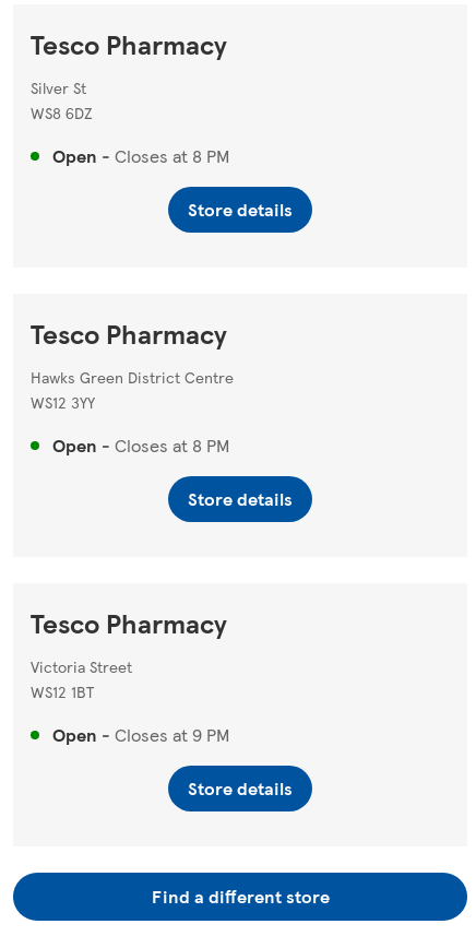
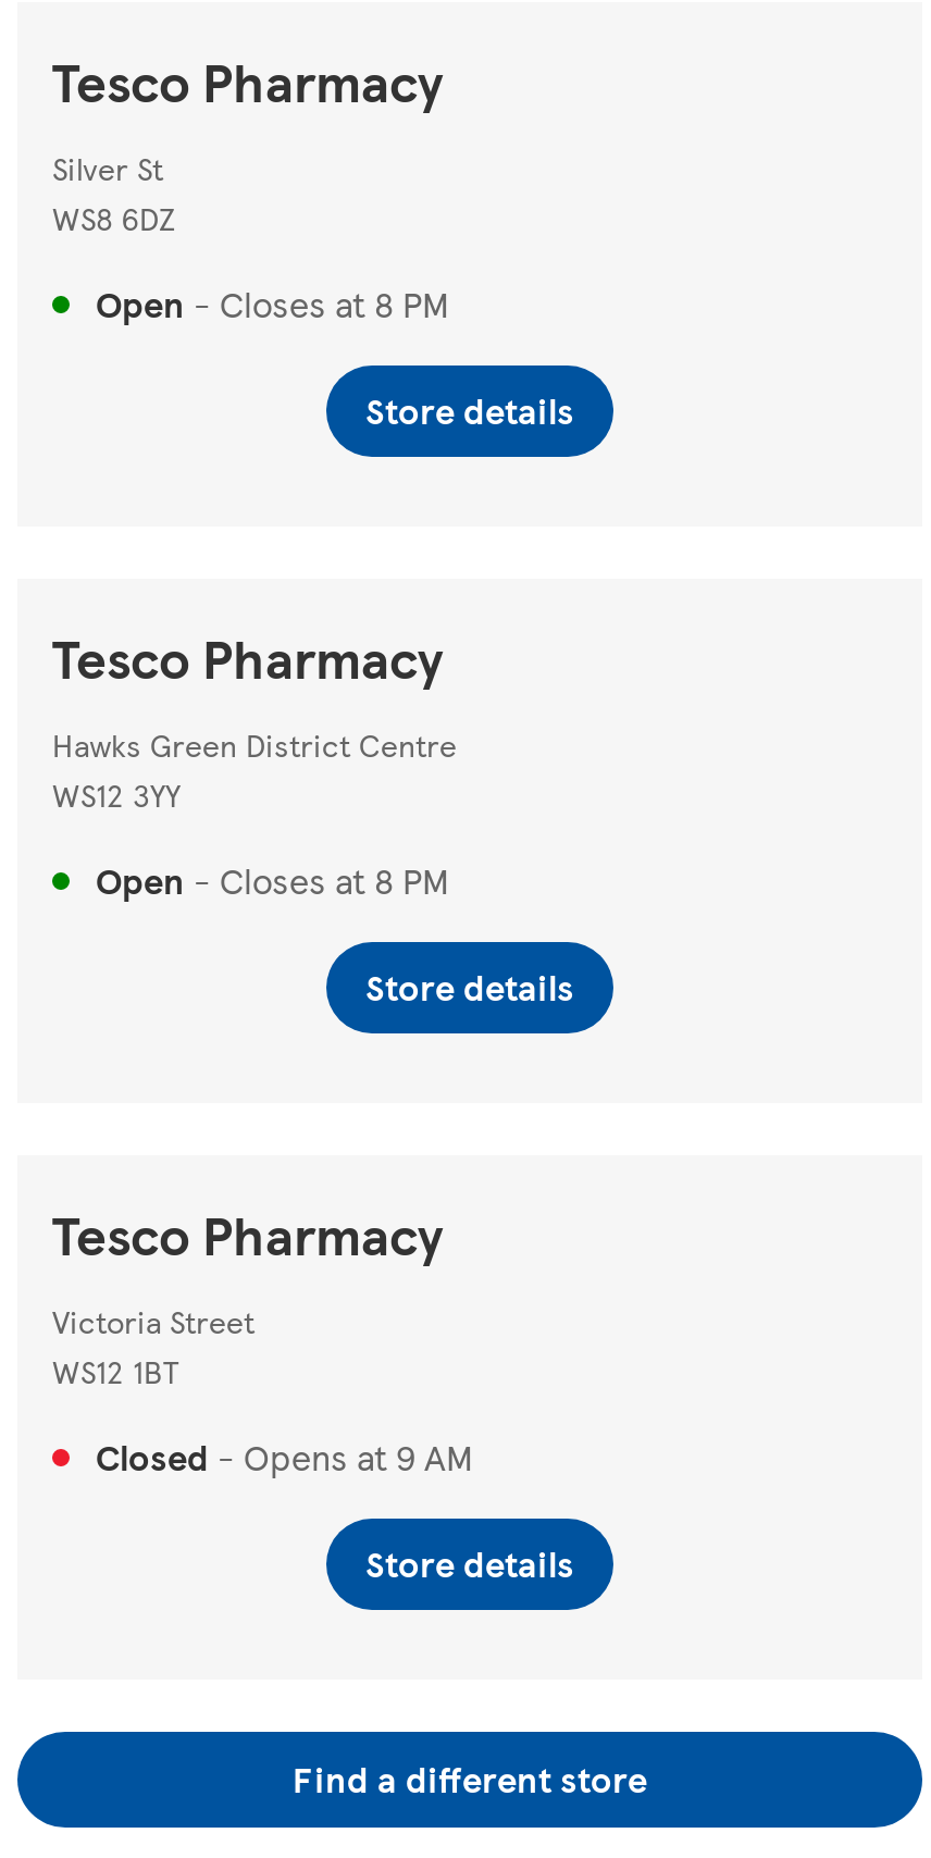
[52,721,229,747] Open - Closes at 9 PM -> [96,1430,472,1481] Closed - Opens at 9 AM

